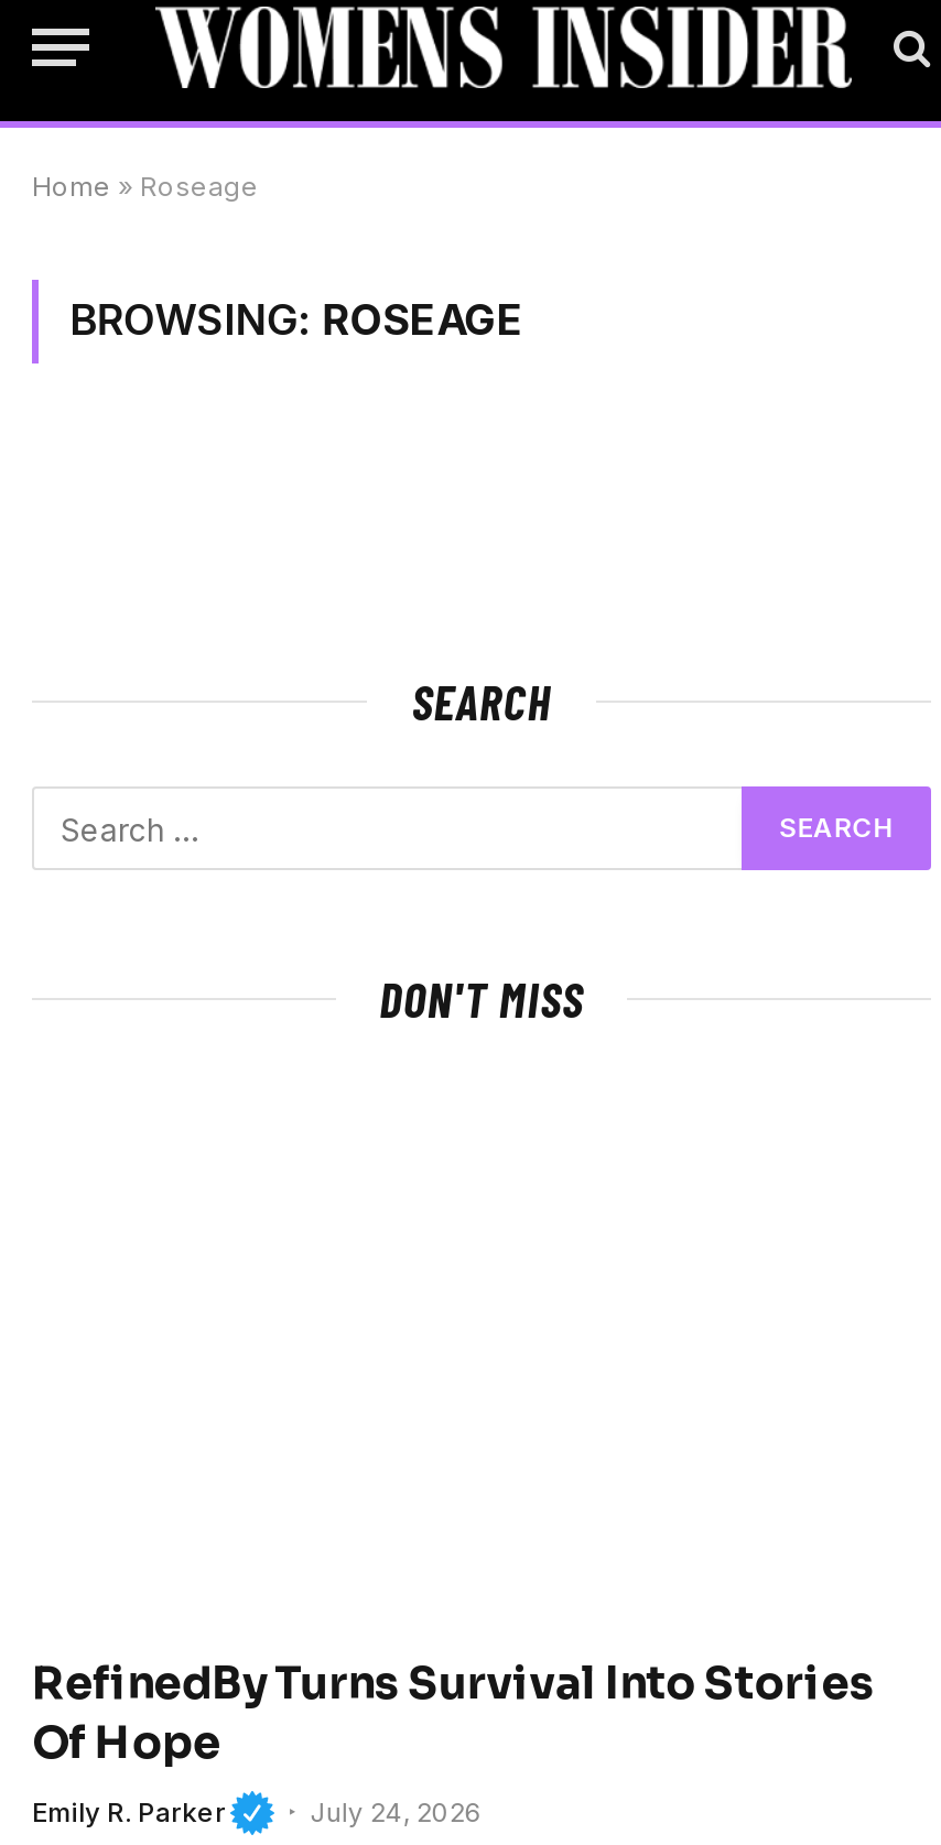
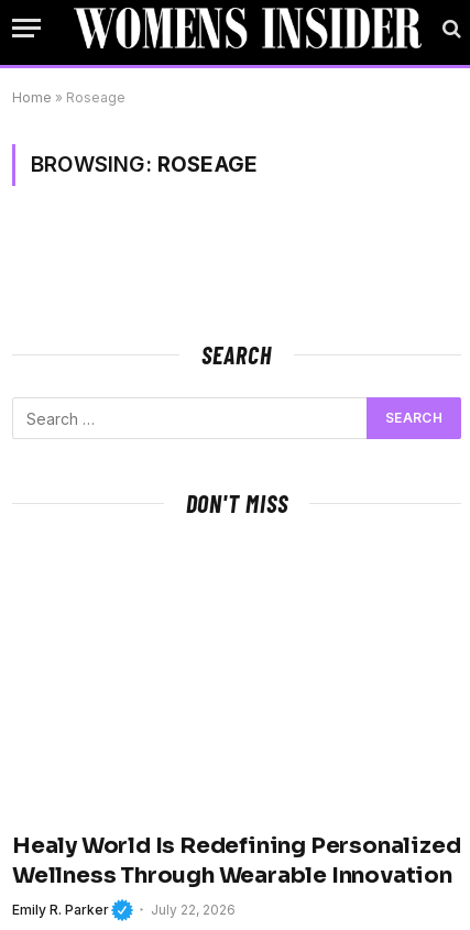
[32,1656,875,1771] RefinedBy Turns Survival Into Stories | Of Hope -> [12,832,461,889] Healy World Is Redefining Personalized | Wellness Through Wearable Innovation
[311,1796,482,1829] July 24, 2026 -> [151,901,236,918] July 22, 2026

